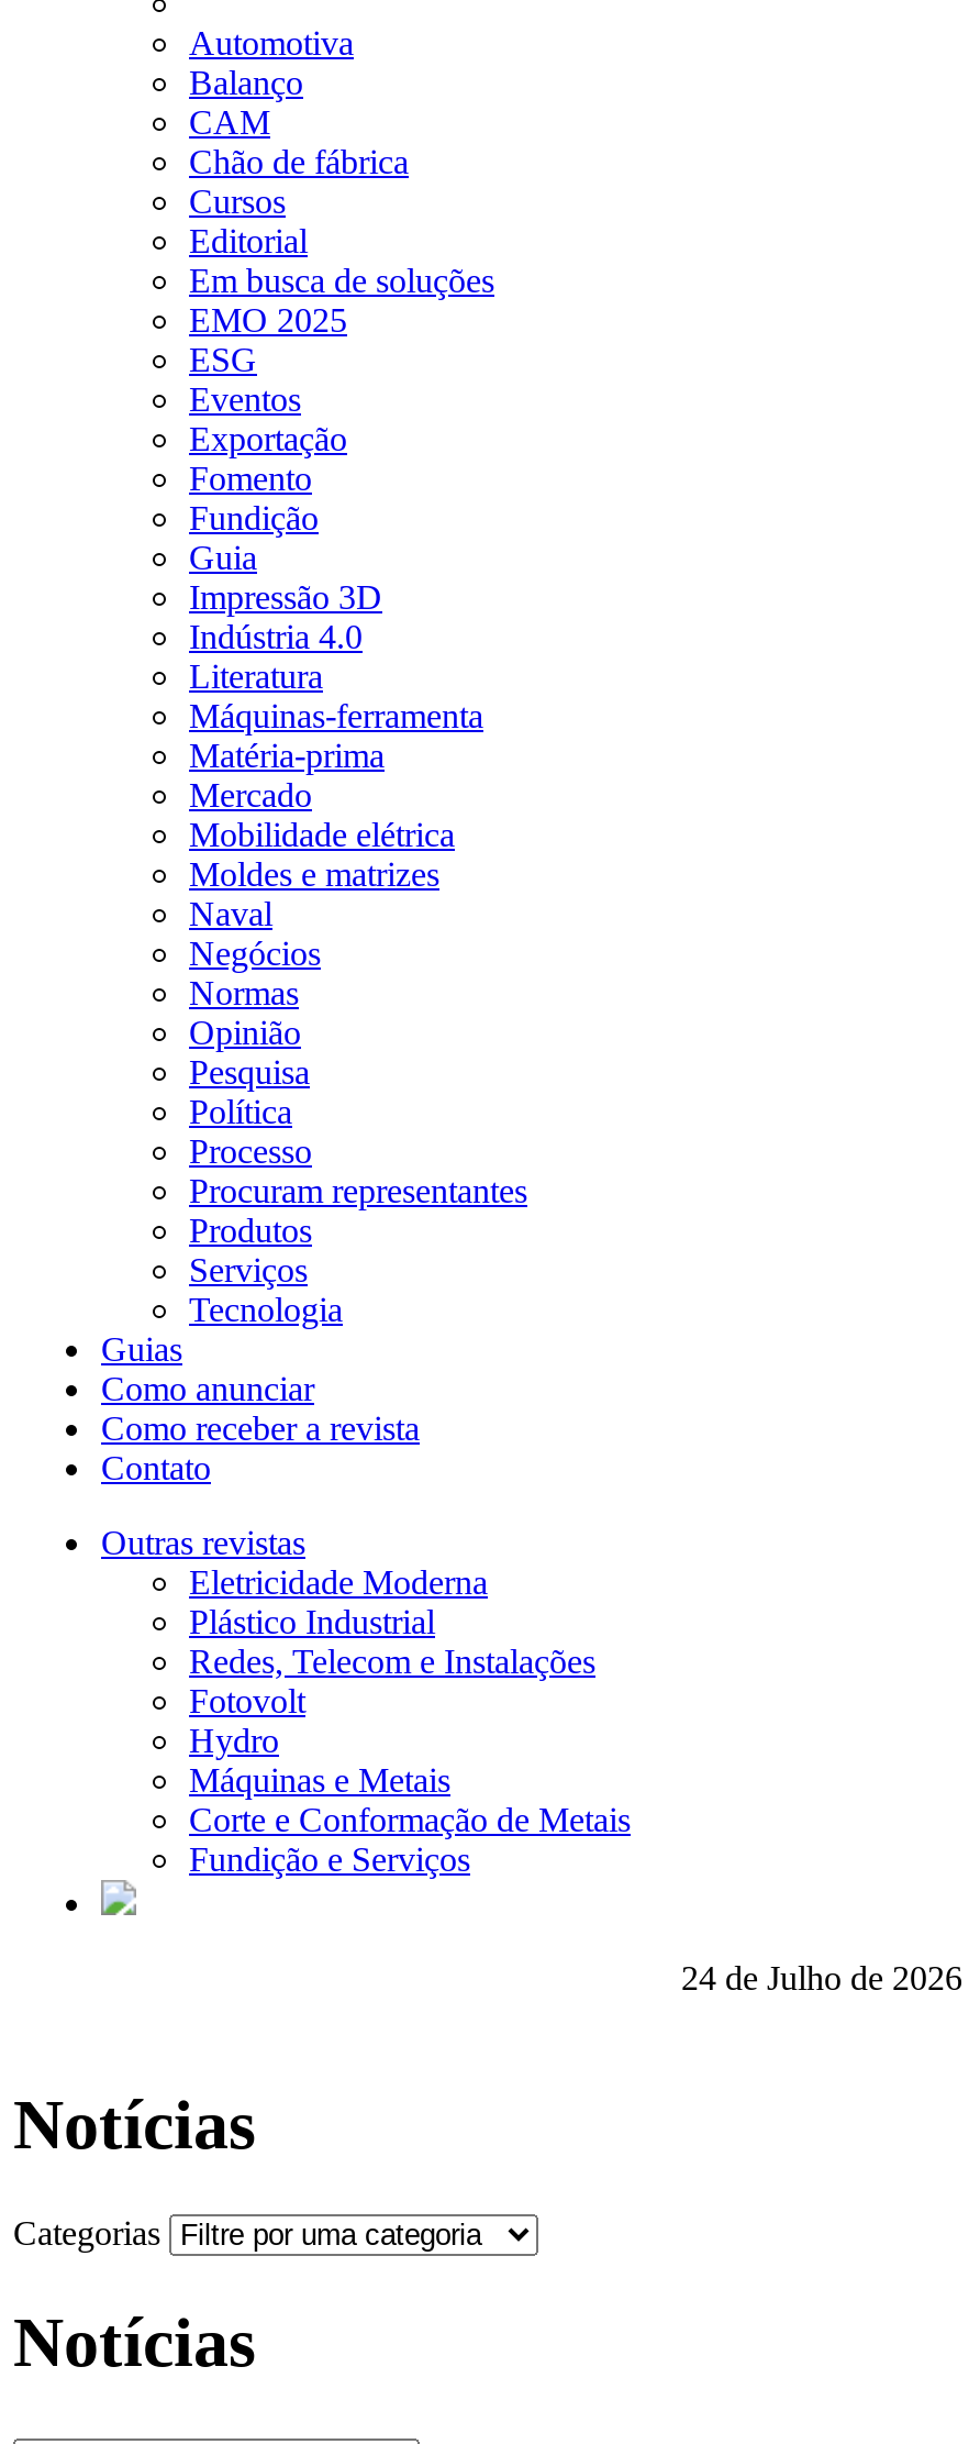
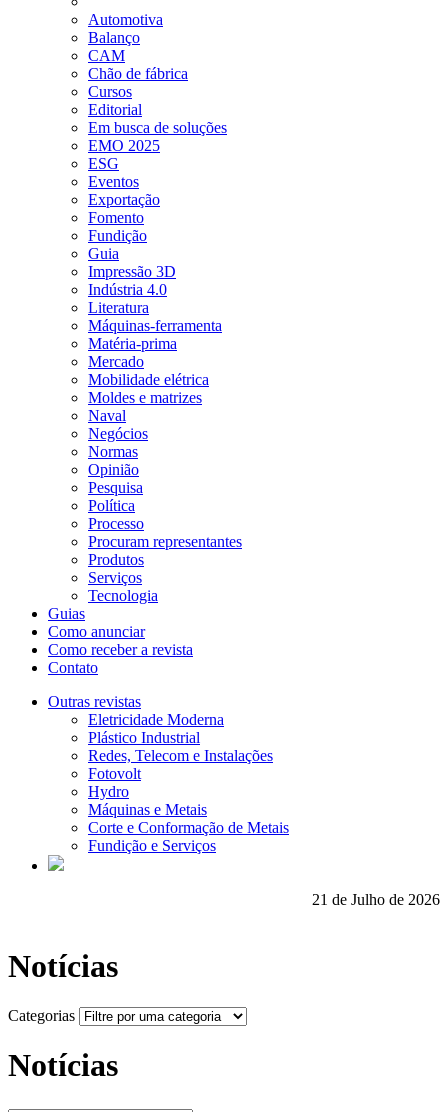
[681,1959,962,1997] 24 de Julho de 2026 -> [312,891,440,908] 21 de Julho de 2026

